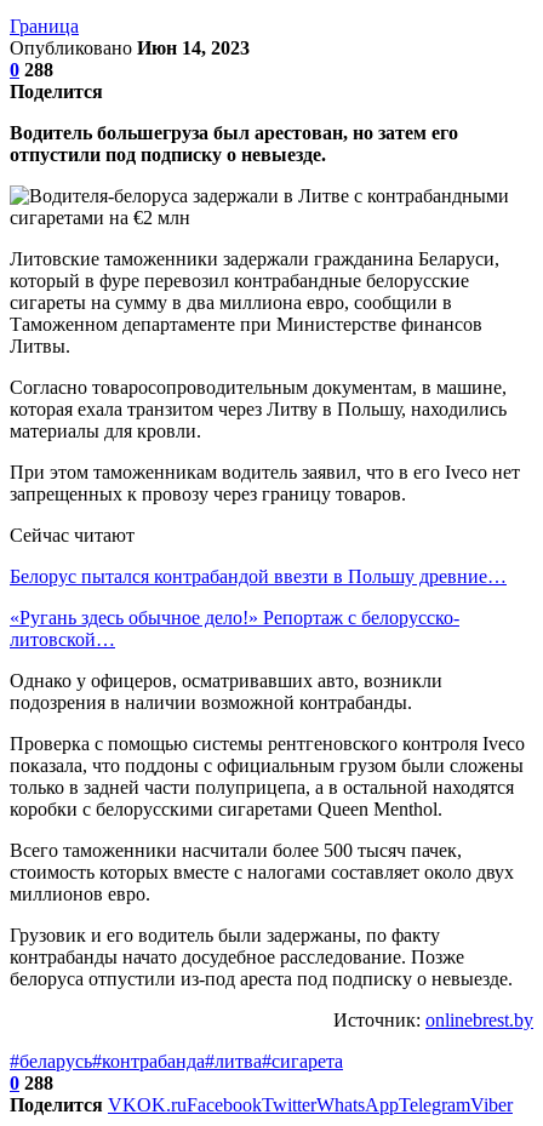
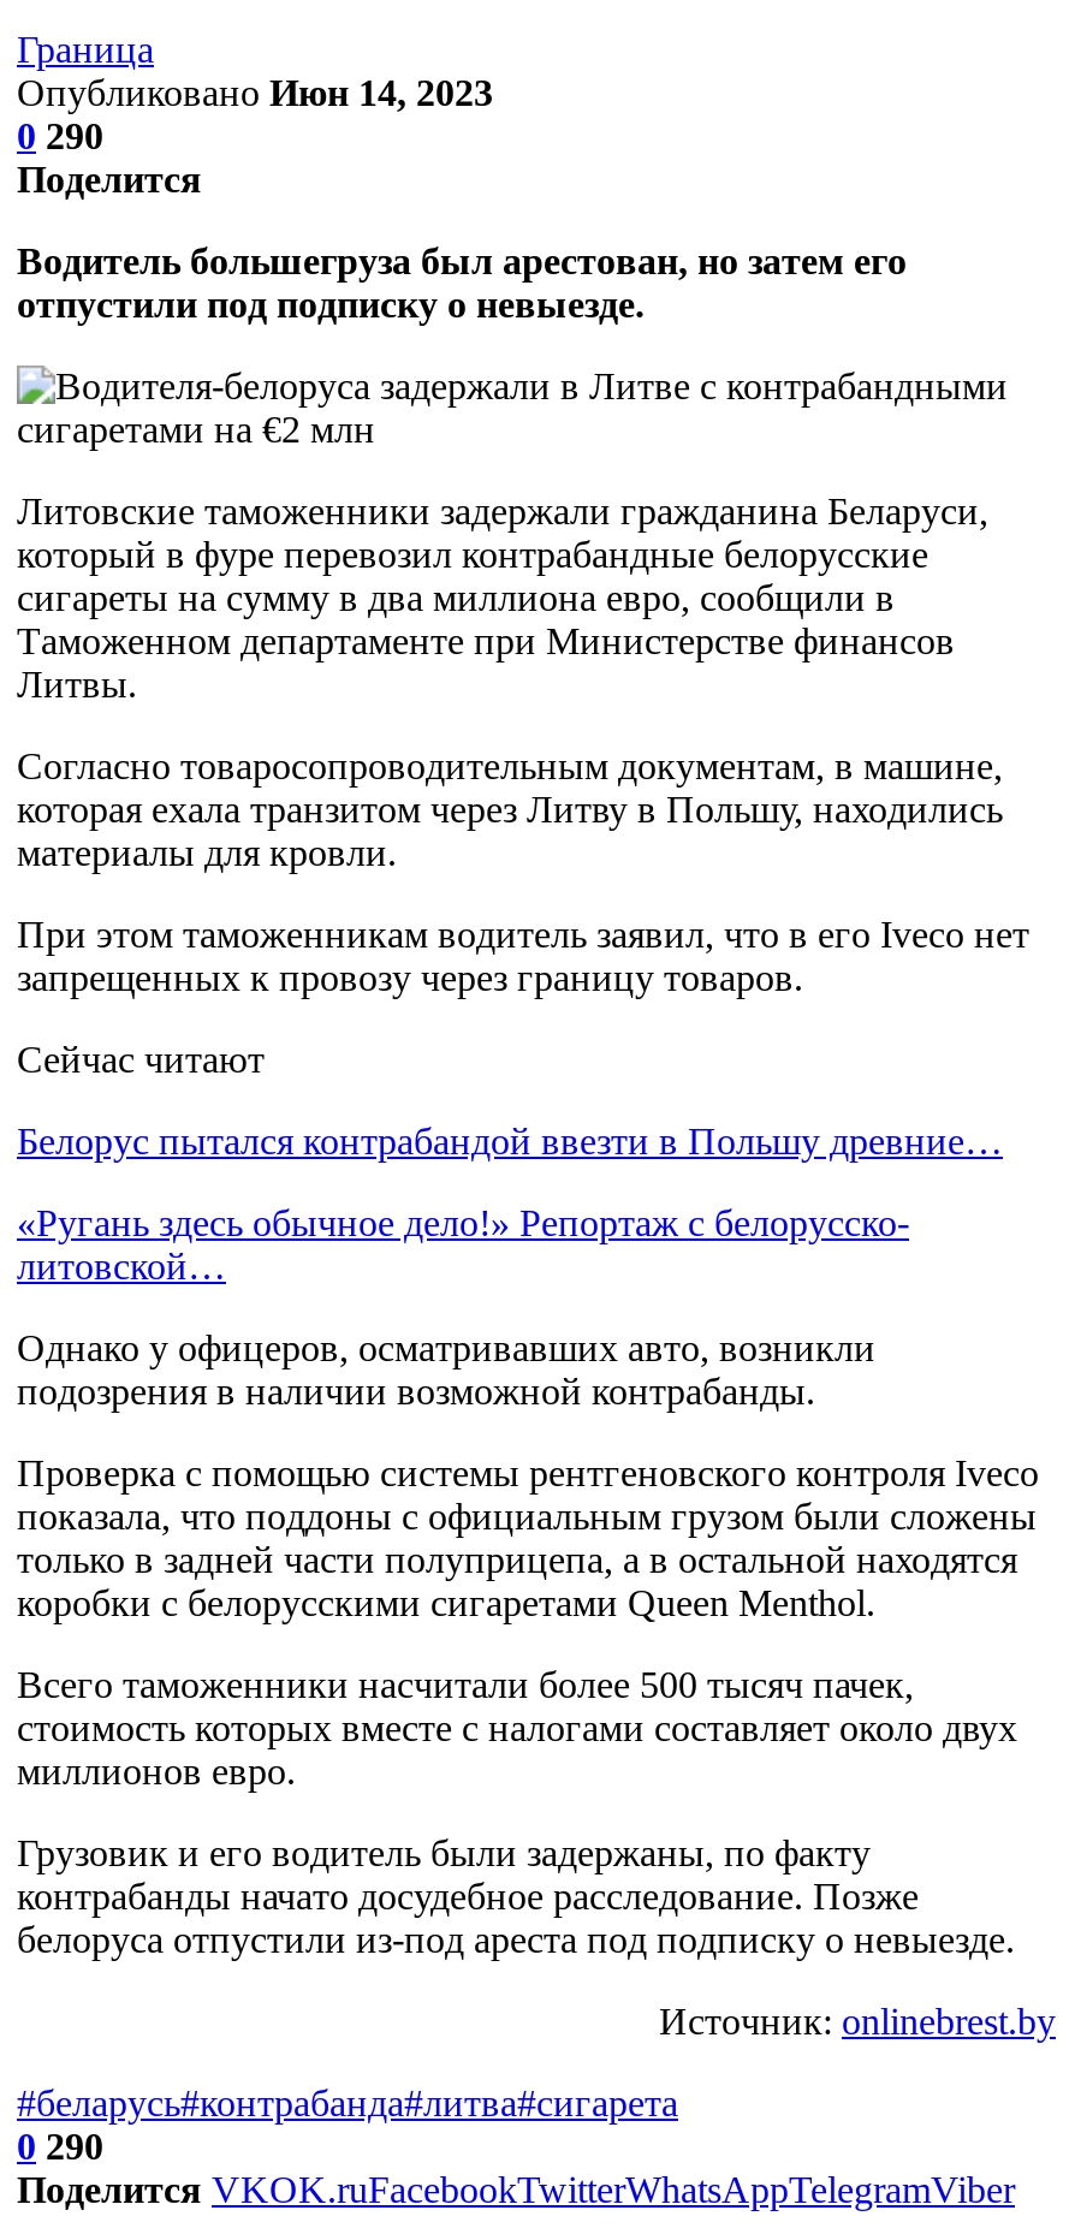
[10,59,53,80] 0 288 -> [17,115,103,156] 0 290
[10,1072,53,1093] 0 288 -> [17,2125,103,2166] 0 290

